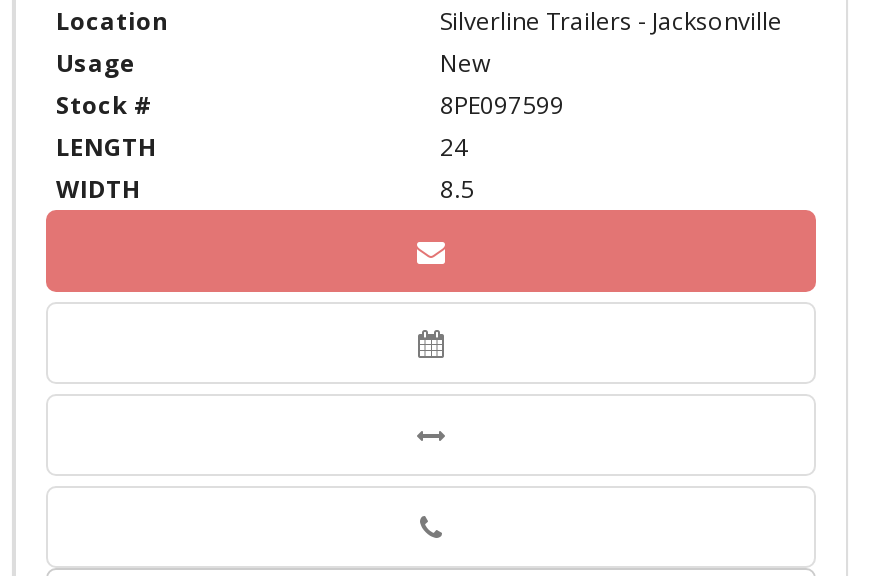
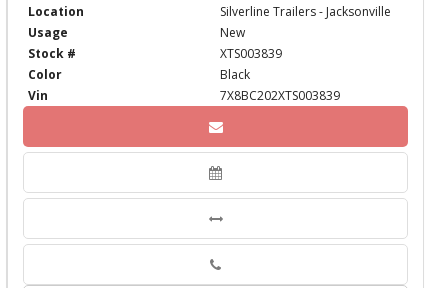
[56,89,564,207] 8PE097599 | LENGTH | 24 | WIDTH | 8.5 -> [28,45,340,104] XTS003839 | Color | Black | Vin | 7X8BC202XTS003839

